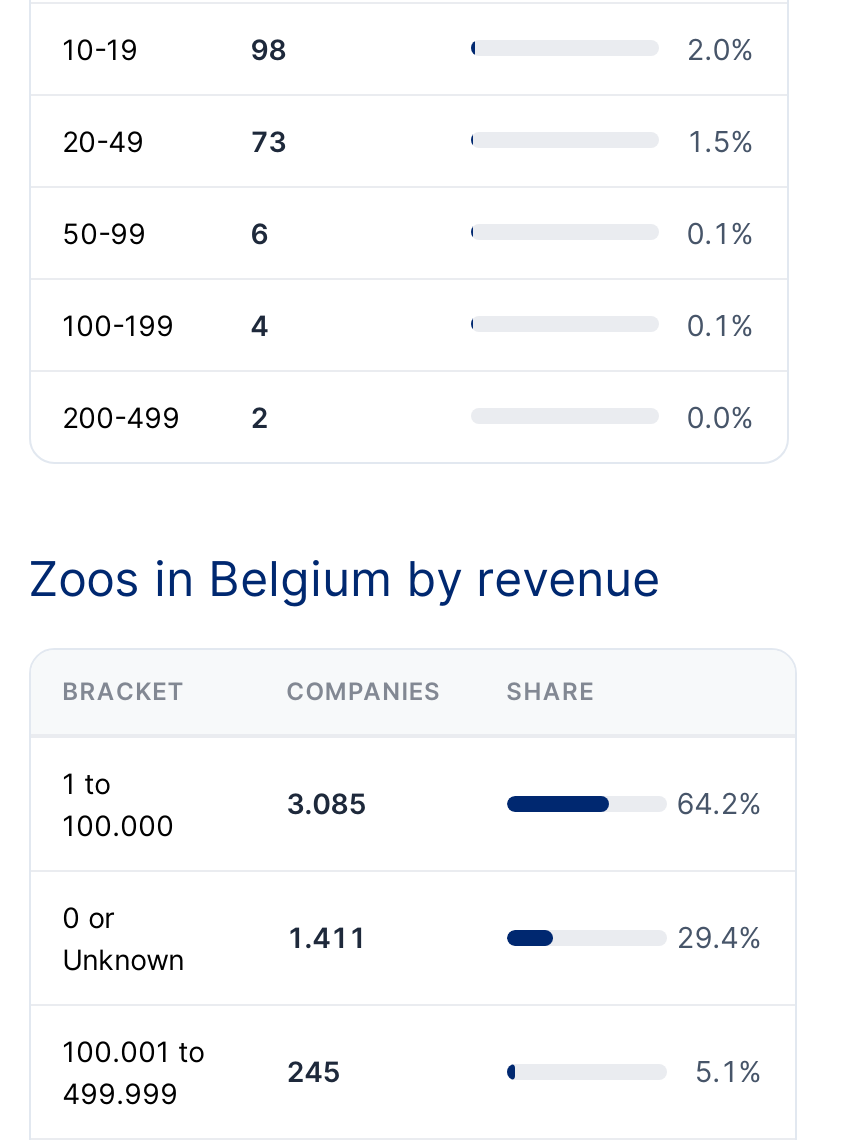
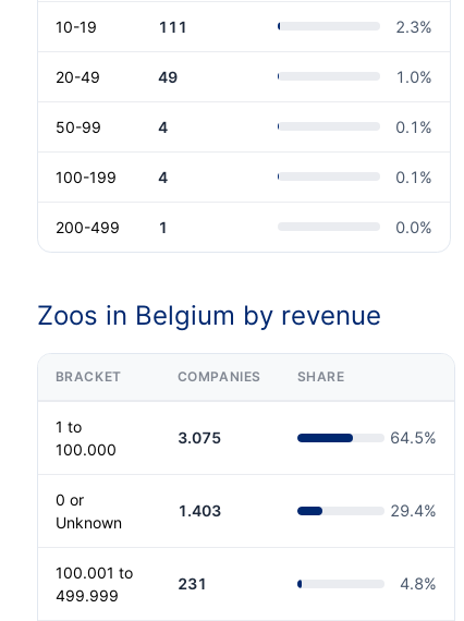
[250,32,286,66] 98 -> [158,17,187,36] 111
[686,32,754,66] 2.0% -> [395,17,432,36] 2.3%
[250,124,286,158] 73 -> [158,67,177,86] 49
[686,124,754,158] 1.5% -> [395,67,432,86] 1.0%
[250,216,268,250] 6 -> [158,117,167,136] 4
[250,400,268,434] 2 -> [158,218,167,236] 1
[286,787,366,821] 3.085 -> [177,428,221,447] 3.075
[676,787,762,821] 64.2% -> [390,428,436,447] 64.5%
[286,921,366,955] 1.411 -> [177,501,221,520] 1.403
[286,1055,340,1089] 245 -> [177,574,207,593] 231
[694,1055,762,1089] 5.1% -> [399,574,436,593] 4.8%

